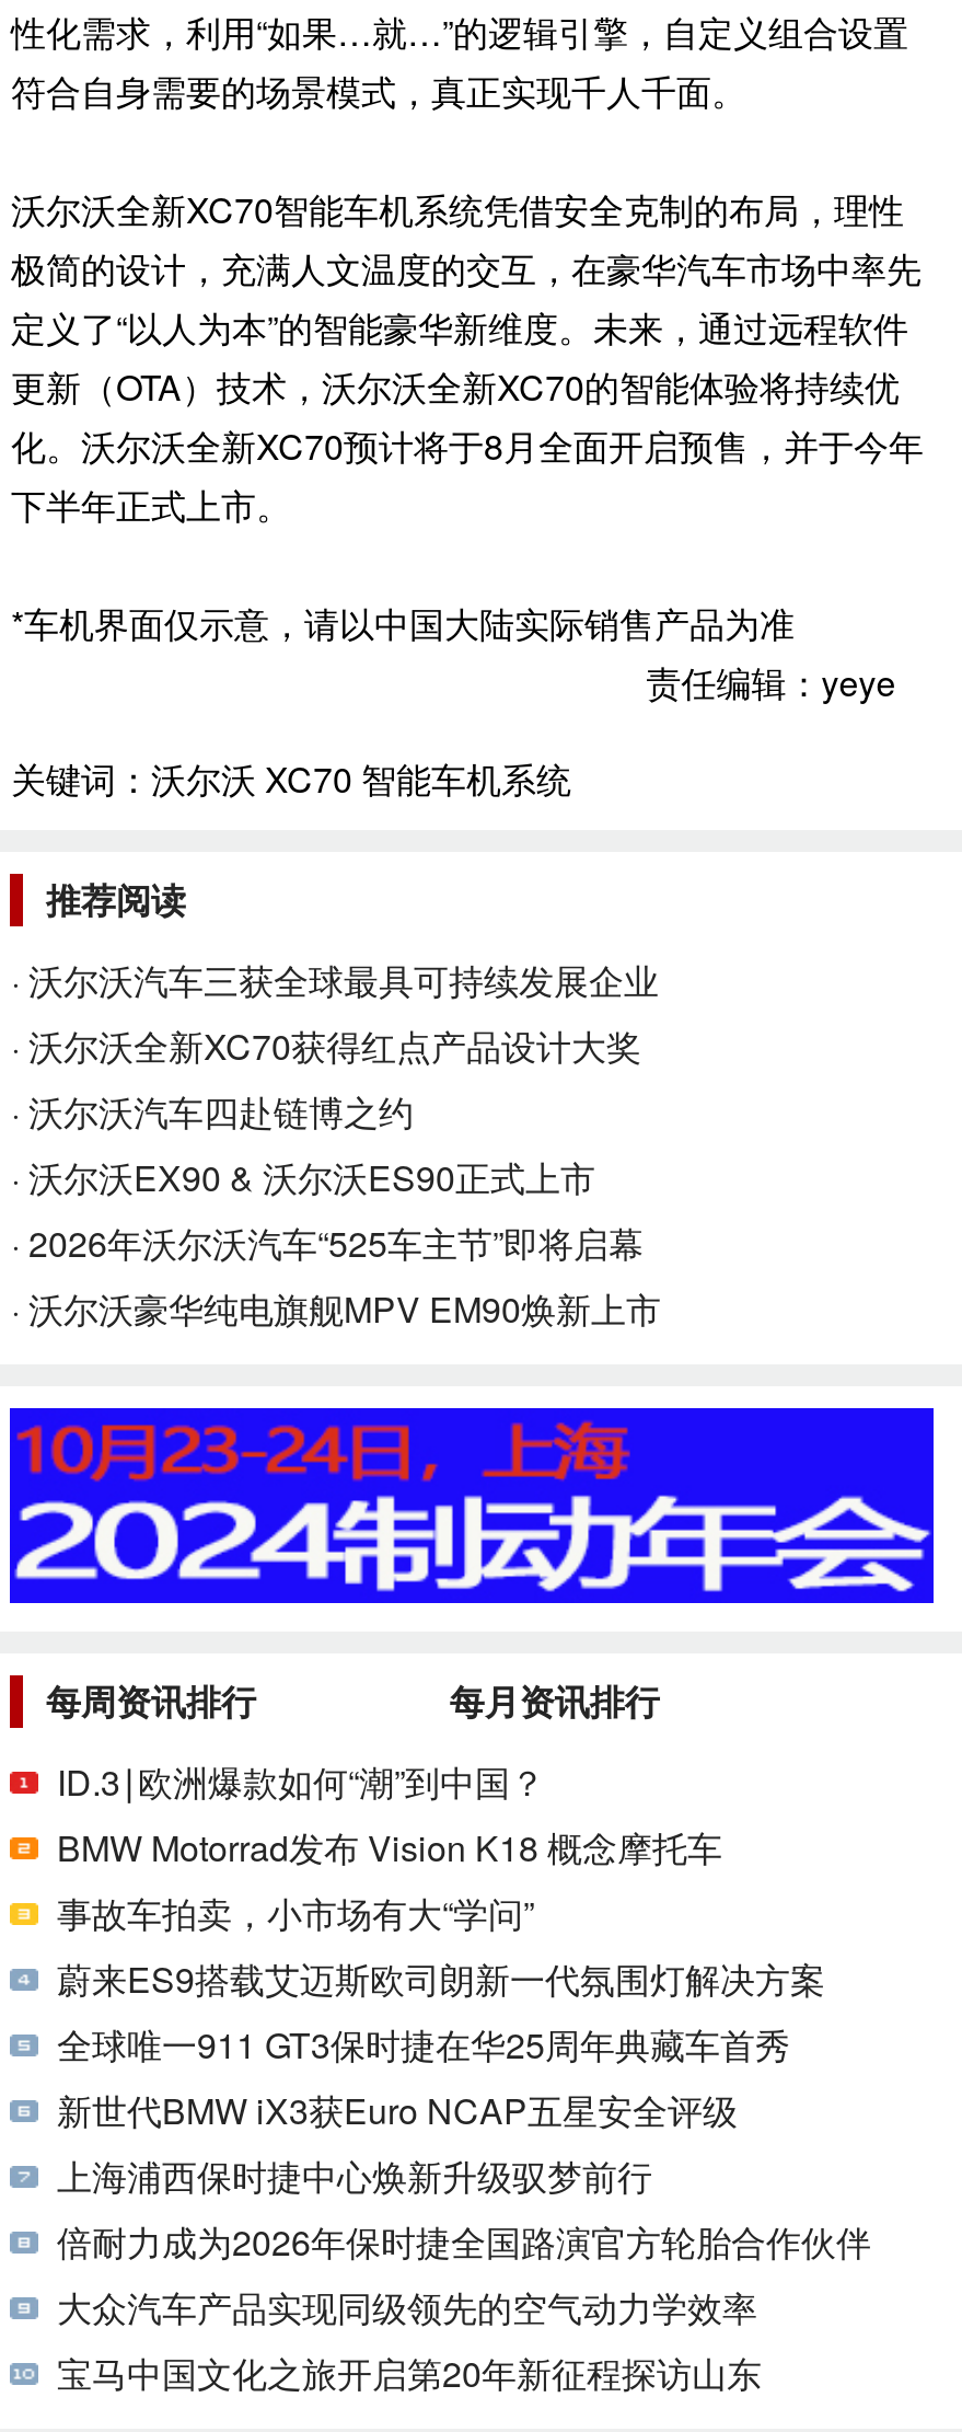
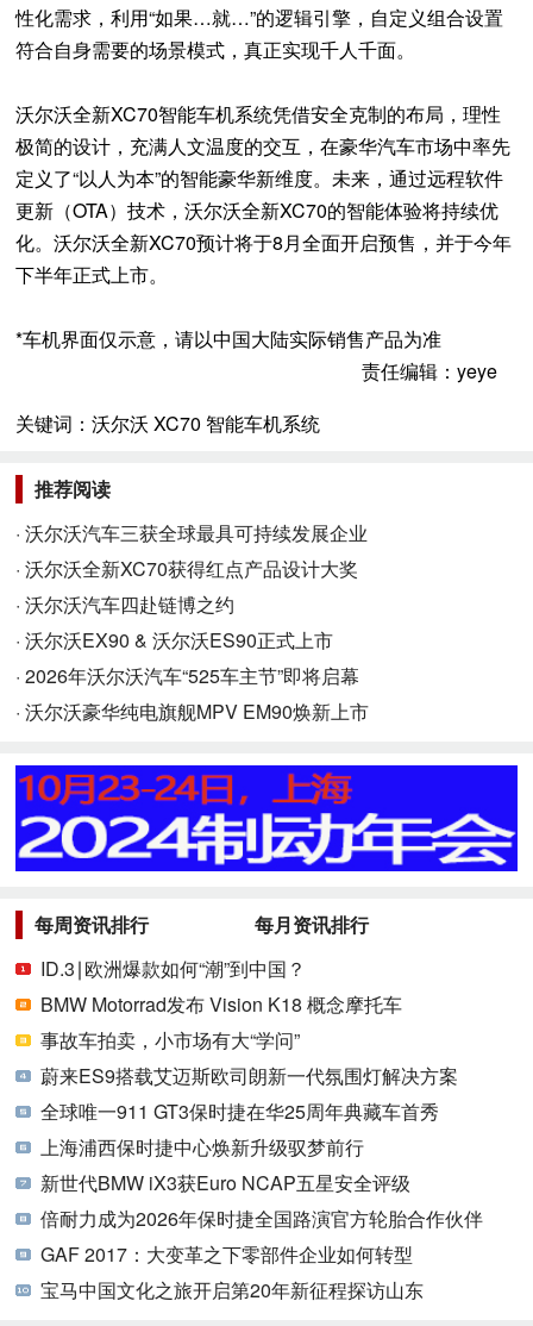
moved [57,2084,738,2135] -> [41,1169,411,1196]: 新世代BMW iX3获Euro NCAP五星安全评级
moved [57,2150,652,2200] -> [41,1133,365,1160]: 上海浦西保时捷中心焕新升级驭梦前行
[57,2281,757,2332] 大众汽车产品实现同级领先的空气动力学效率 -> [41,1240,413,1267] GAF 2017：大变革之下零部件企业如何转型

